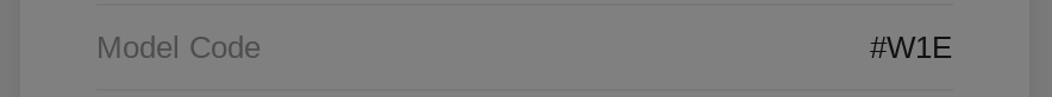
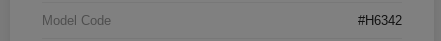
[870,29,953,64] #W1E -> [358,13,402,28] #H6342

